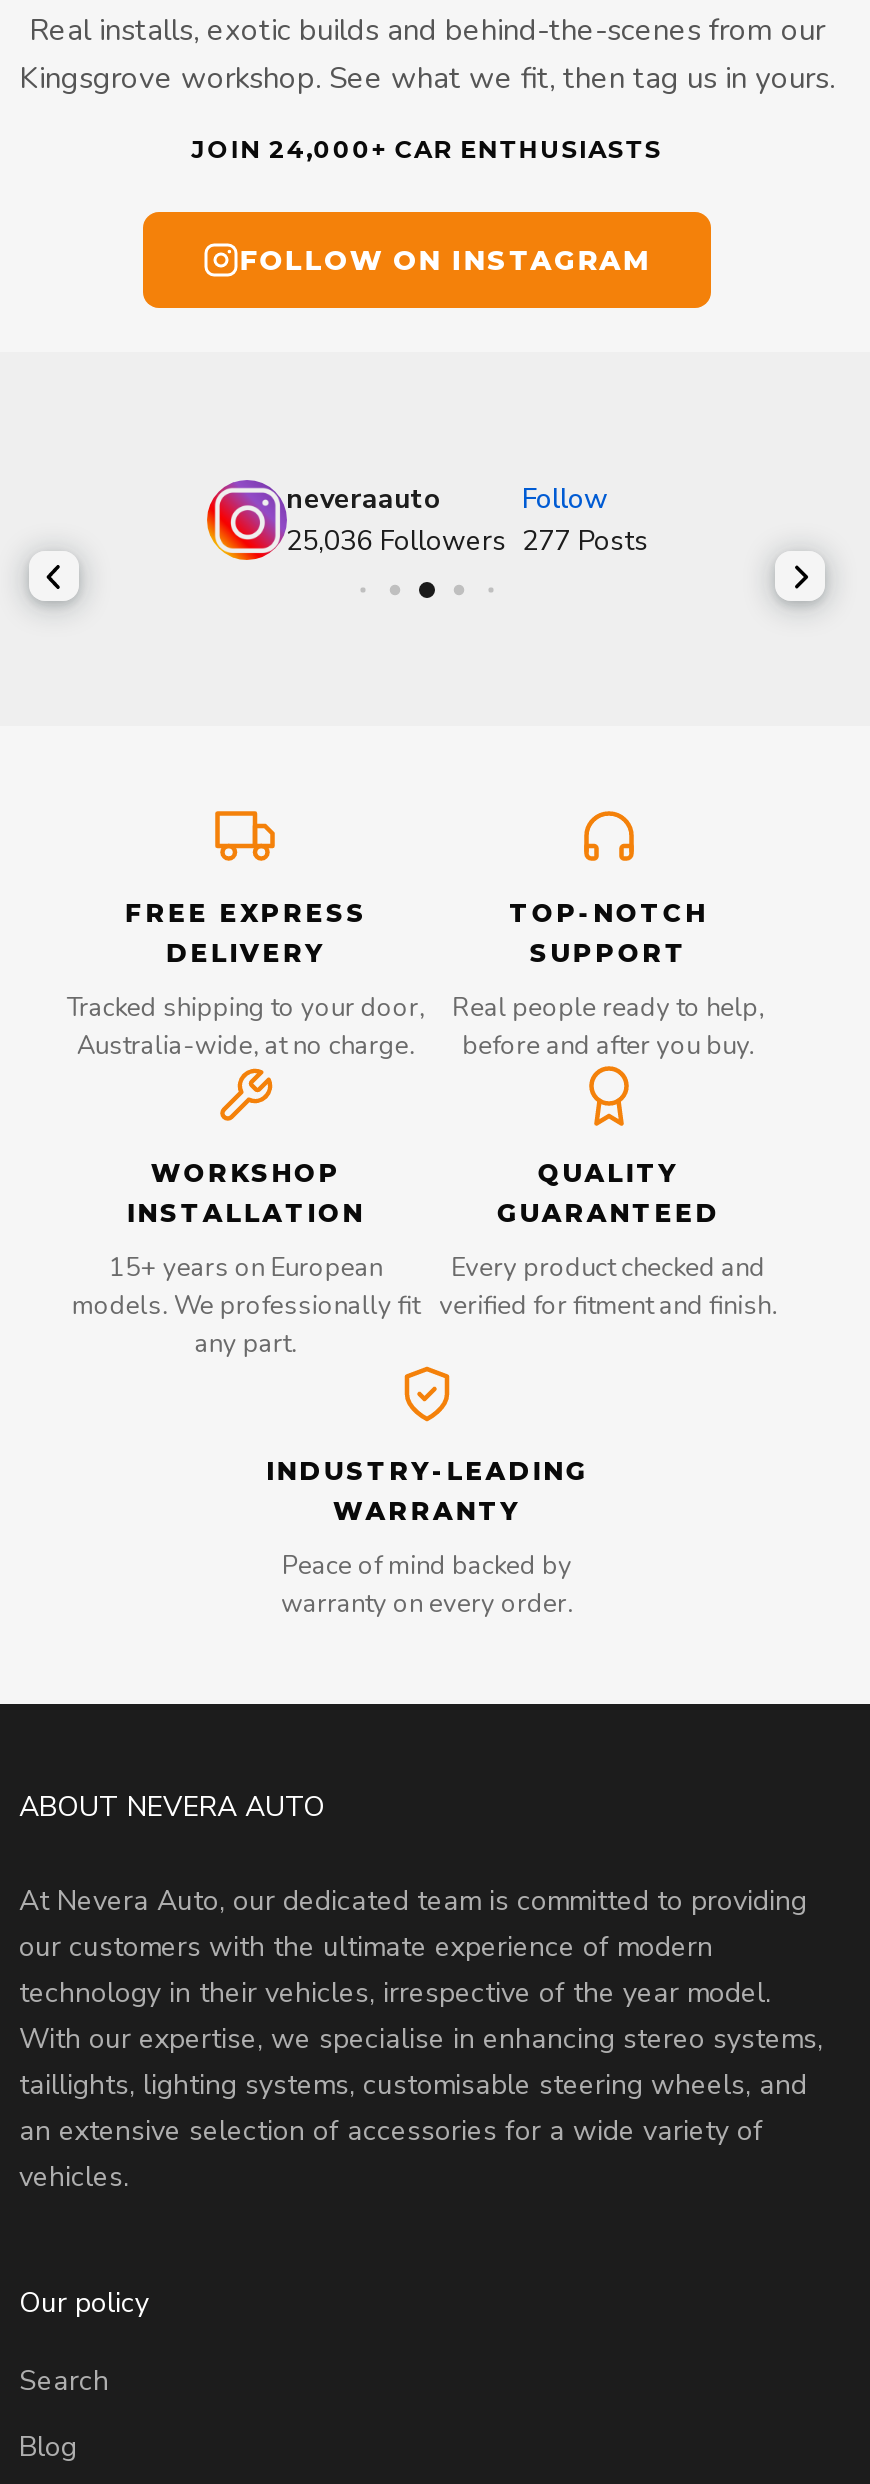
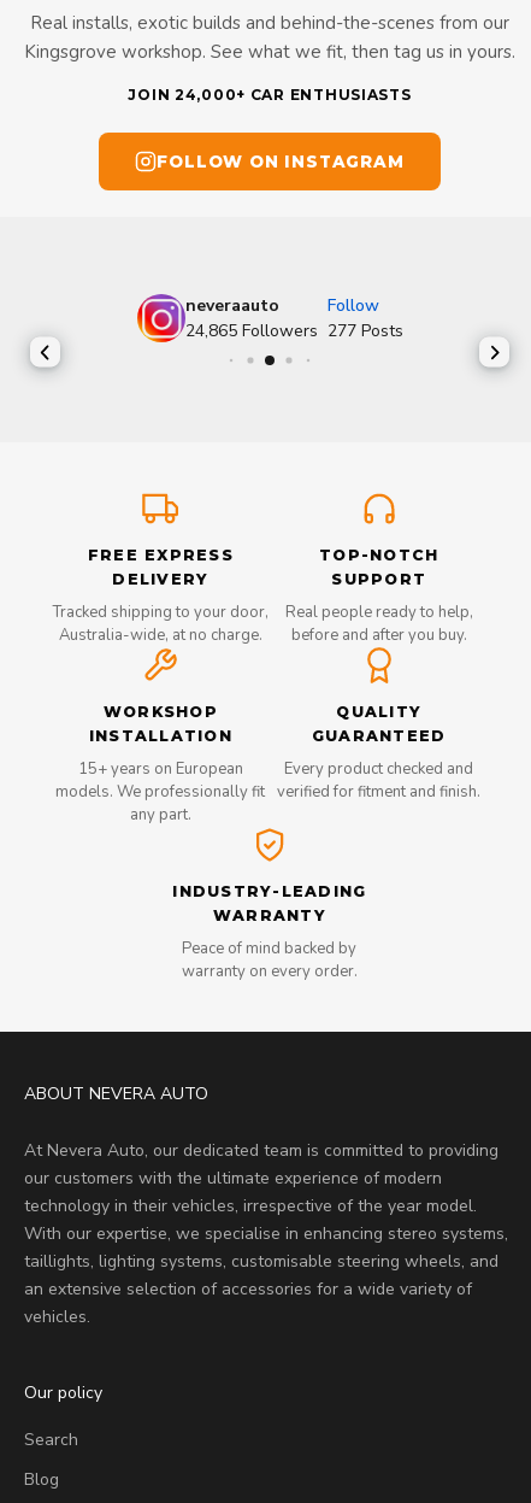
[286,523,648,561] 25,036 Followers 277 Posts -> [185,320,403,343] 24,865 Followers 277 Posts

